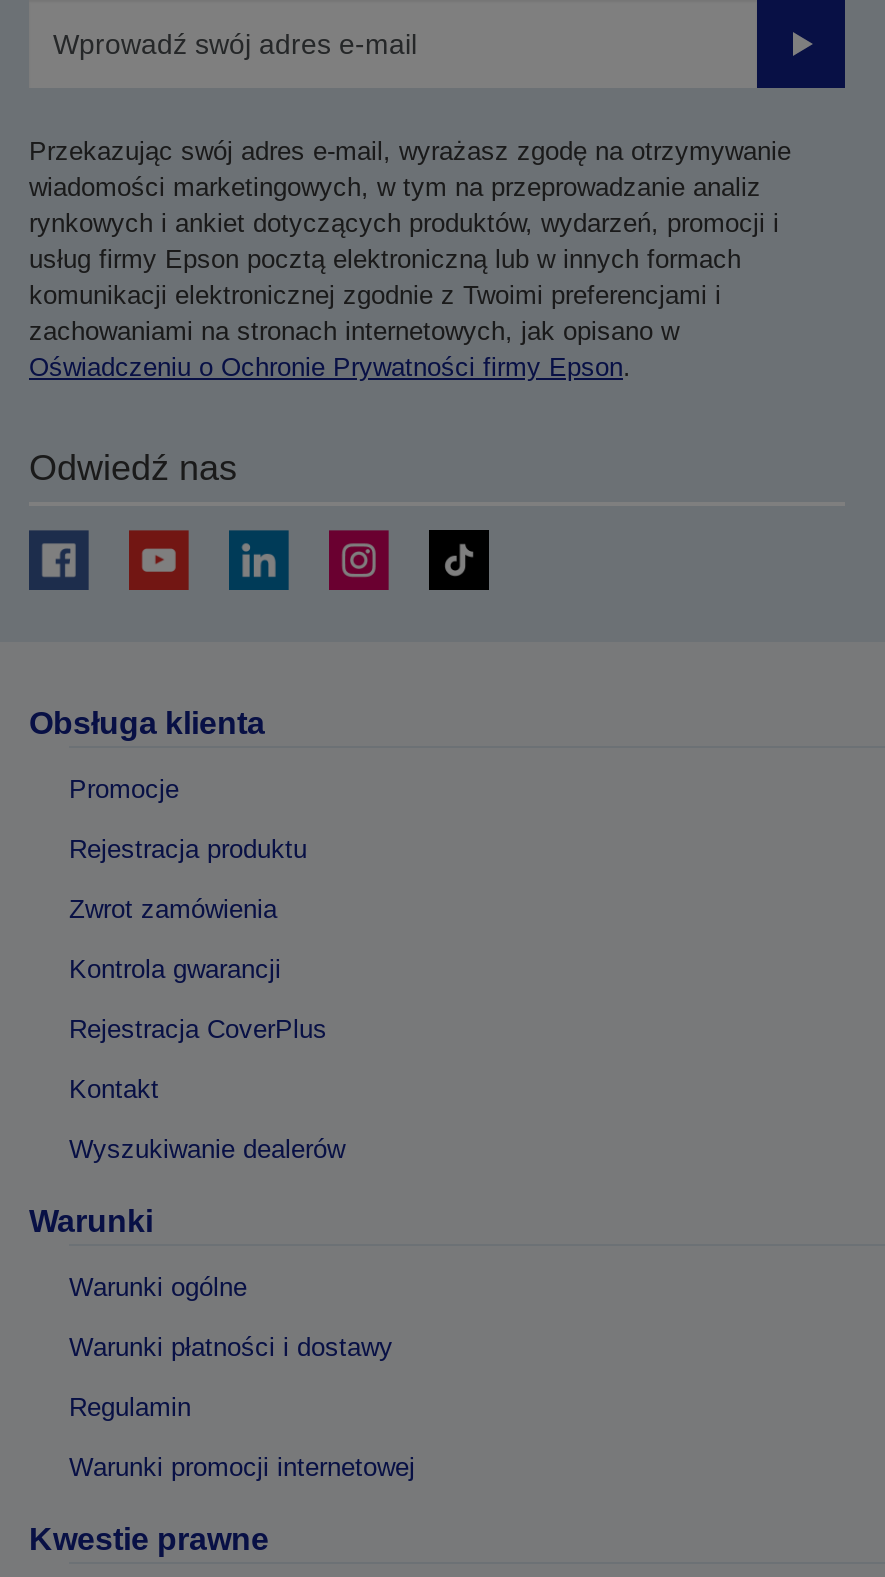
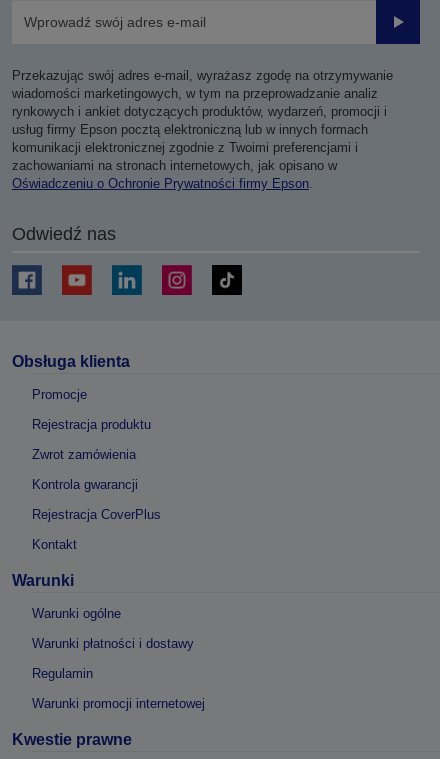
[69,1134,345,1164] Wyszukiwanie dealerów -> none

